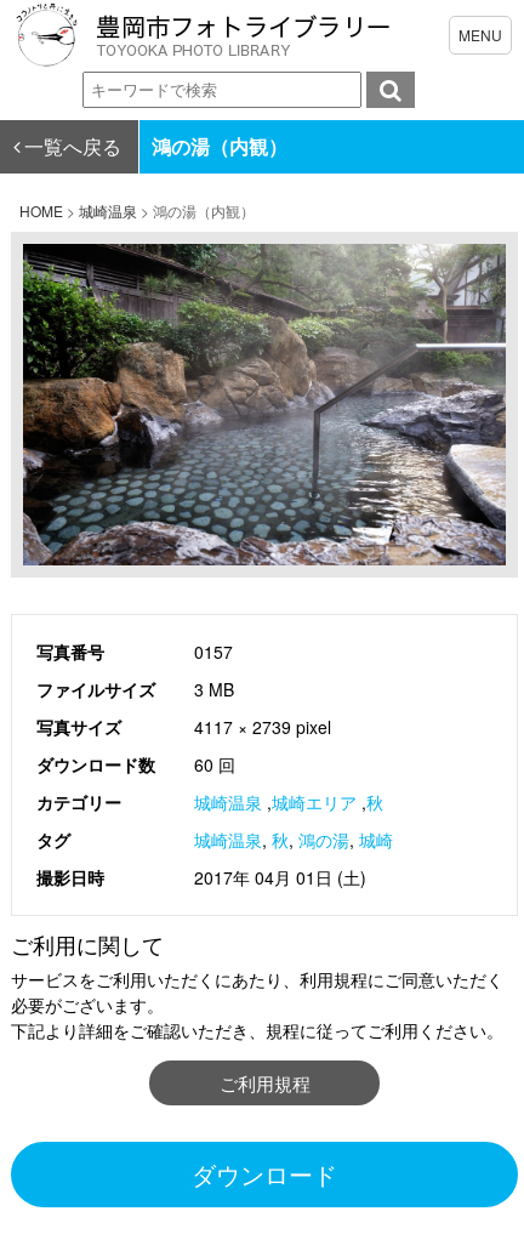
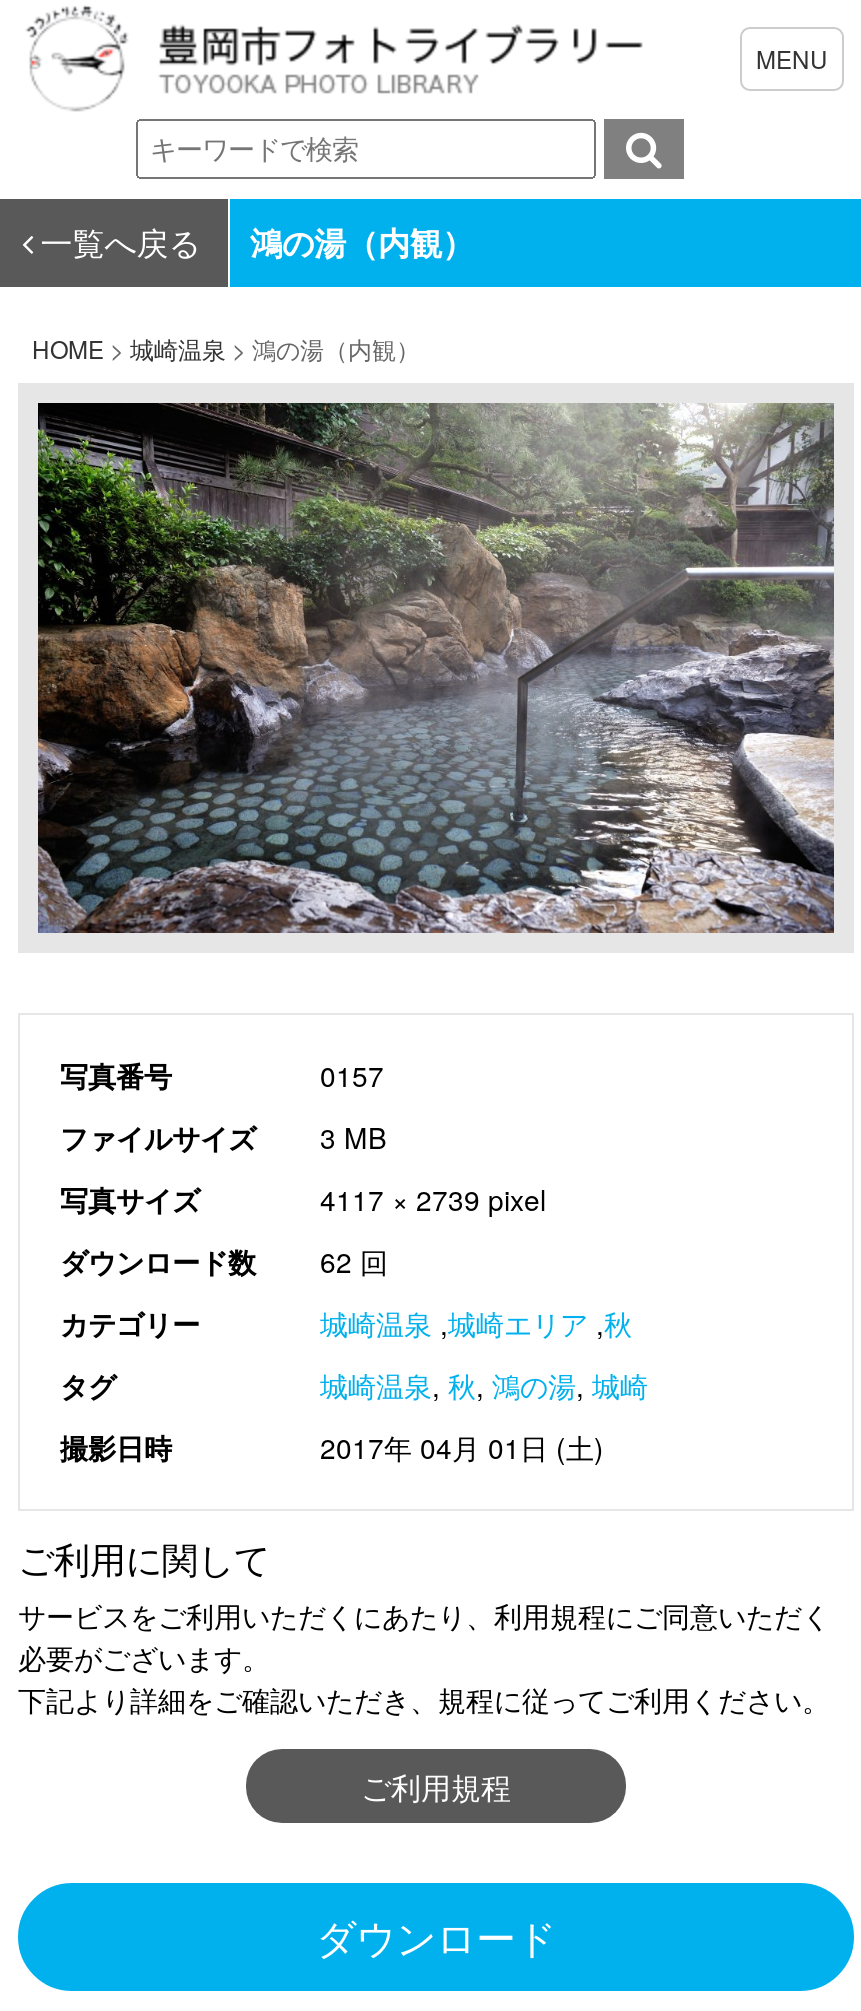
[36,752,235,776] ダウンロード数 60 回 -> [60,1240,388,1280] ダウンロード数 62 回

